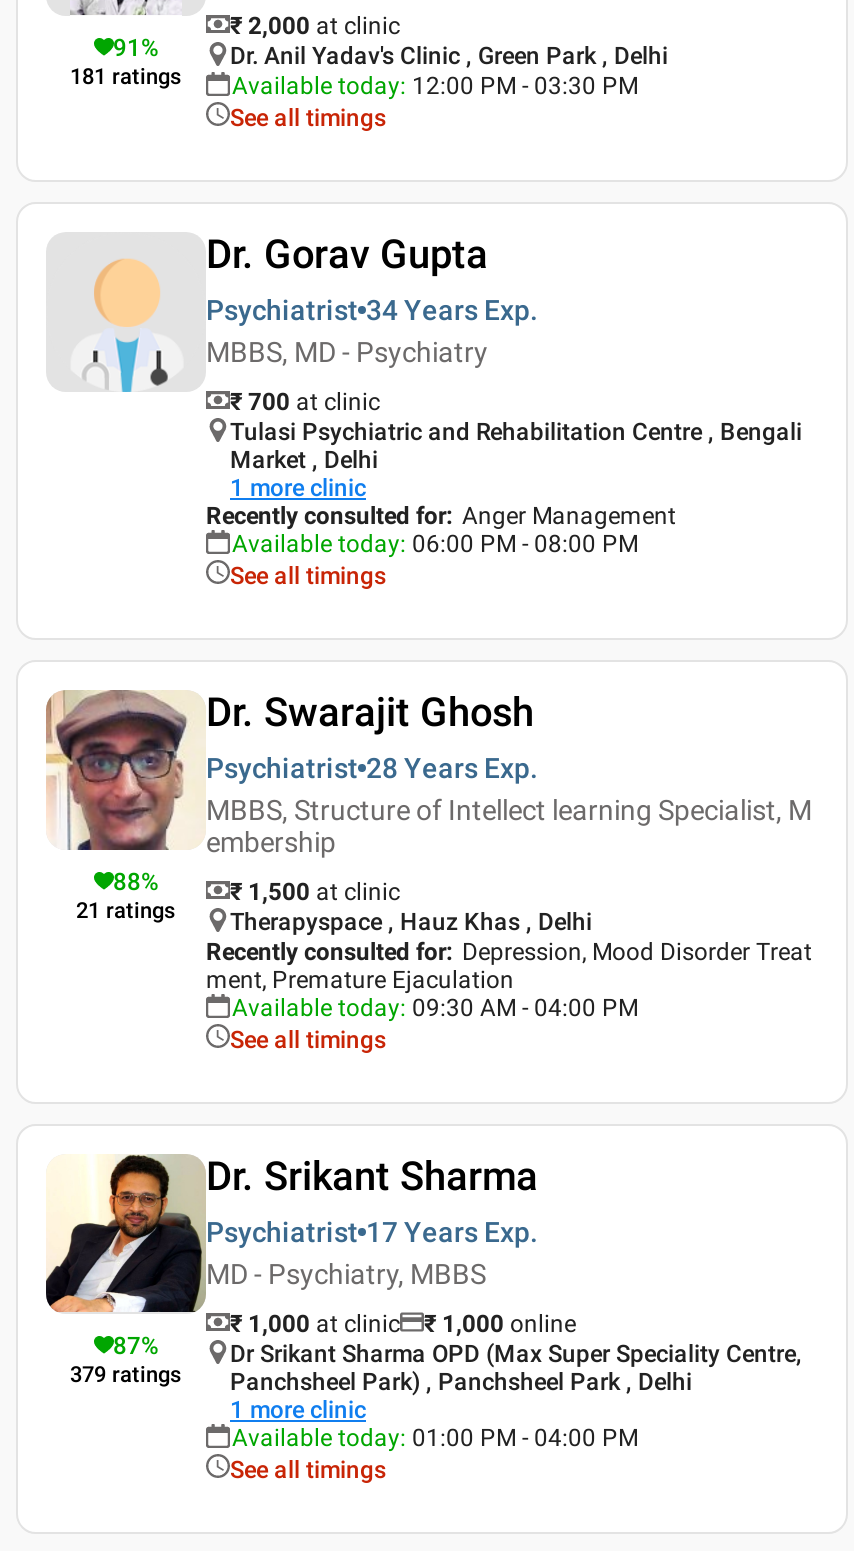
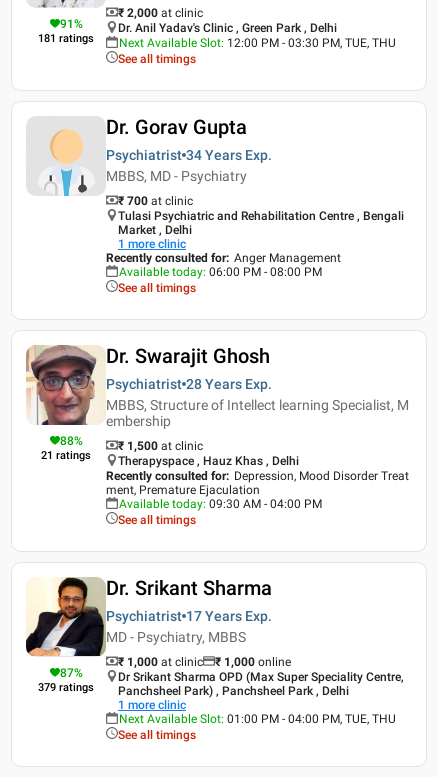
[232,71,638,99] Available today: 12:00 PM - 03:30 PM -> [119,35,396,49] Next Available Slot: 12:00 PM - 03:30 PM, TUE, THU
[232,1423,638,1451] Available today: 01:00 PM - 04:00 PM -> [119,711,396,725] Next Available Slot: 01:00 PM - 04:00 PM, TUE, THU

